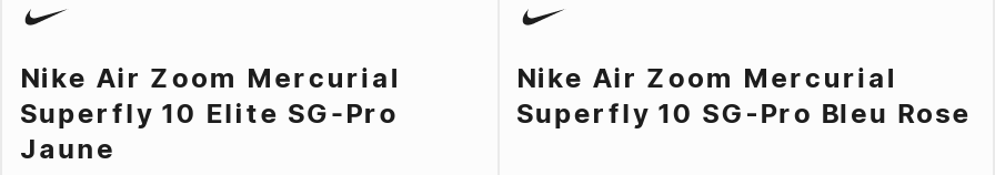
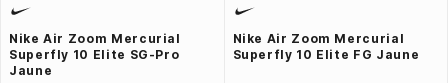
[516,95,971,128] Superfly 10 SG-Pro Bleu Rose -> [232,46,419,61] Superfly 10 Elite FG Jaune

